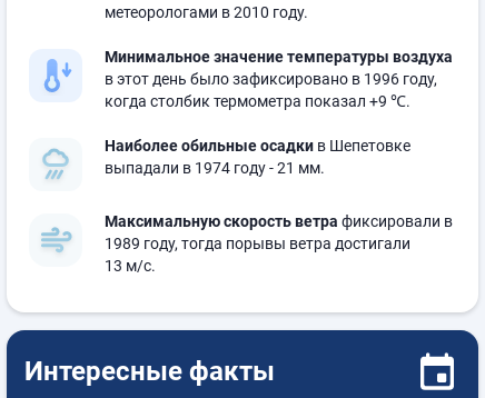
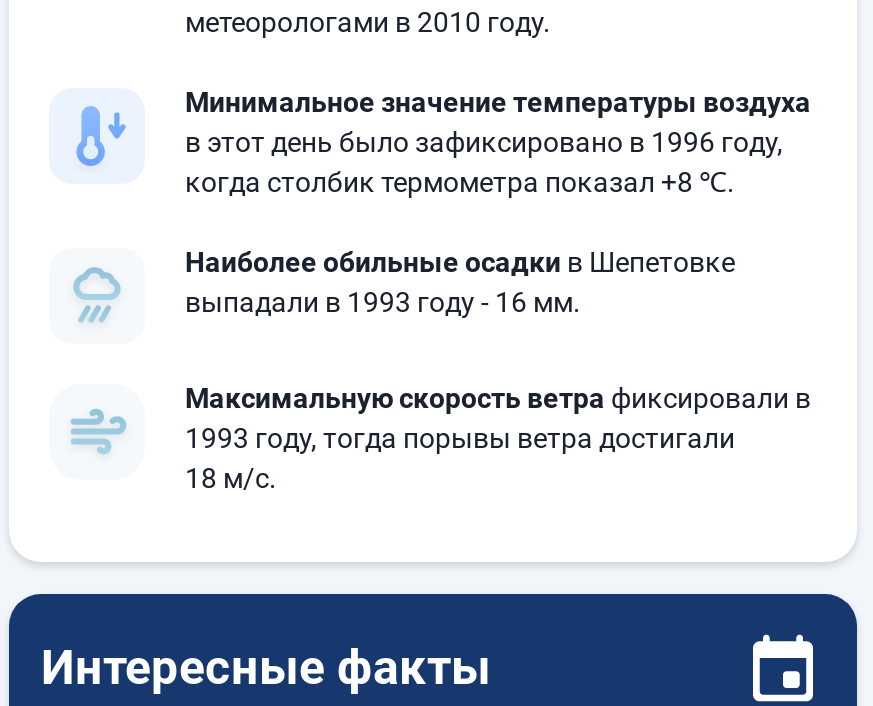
[105,92,410,110] когда столбик термометра показал +9 ℃. -> [185,166,735,198] когда столбик термометра показал +8 ℃.
[105,159,325,177] выпадали в 1974 году - 21 мм. -> [185,286,581,318] выпадали в 1993 году - 16 мм.
[105,235,410,252] 1989 году, тогда порывы ветра достигали -> [185,422,735,454] 1993 году, тогда порывы ветра достигали
[105,257,156,275] 13 м/с. -> [185,462,277,494] 18 м/с.

